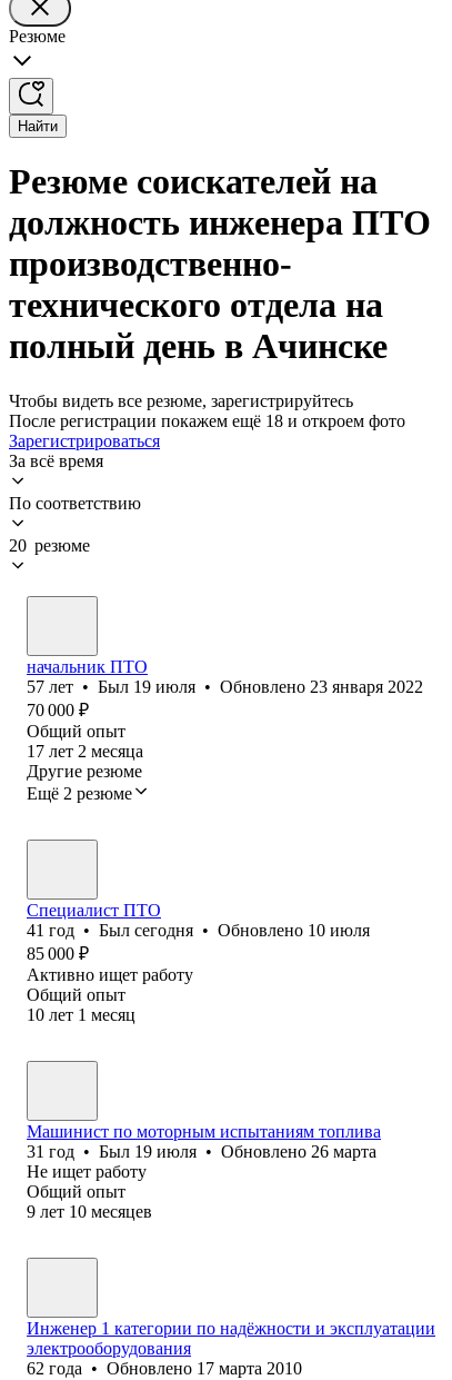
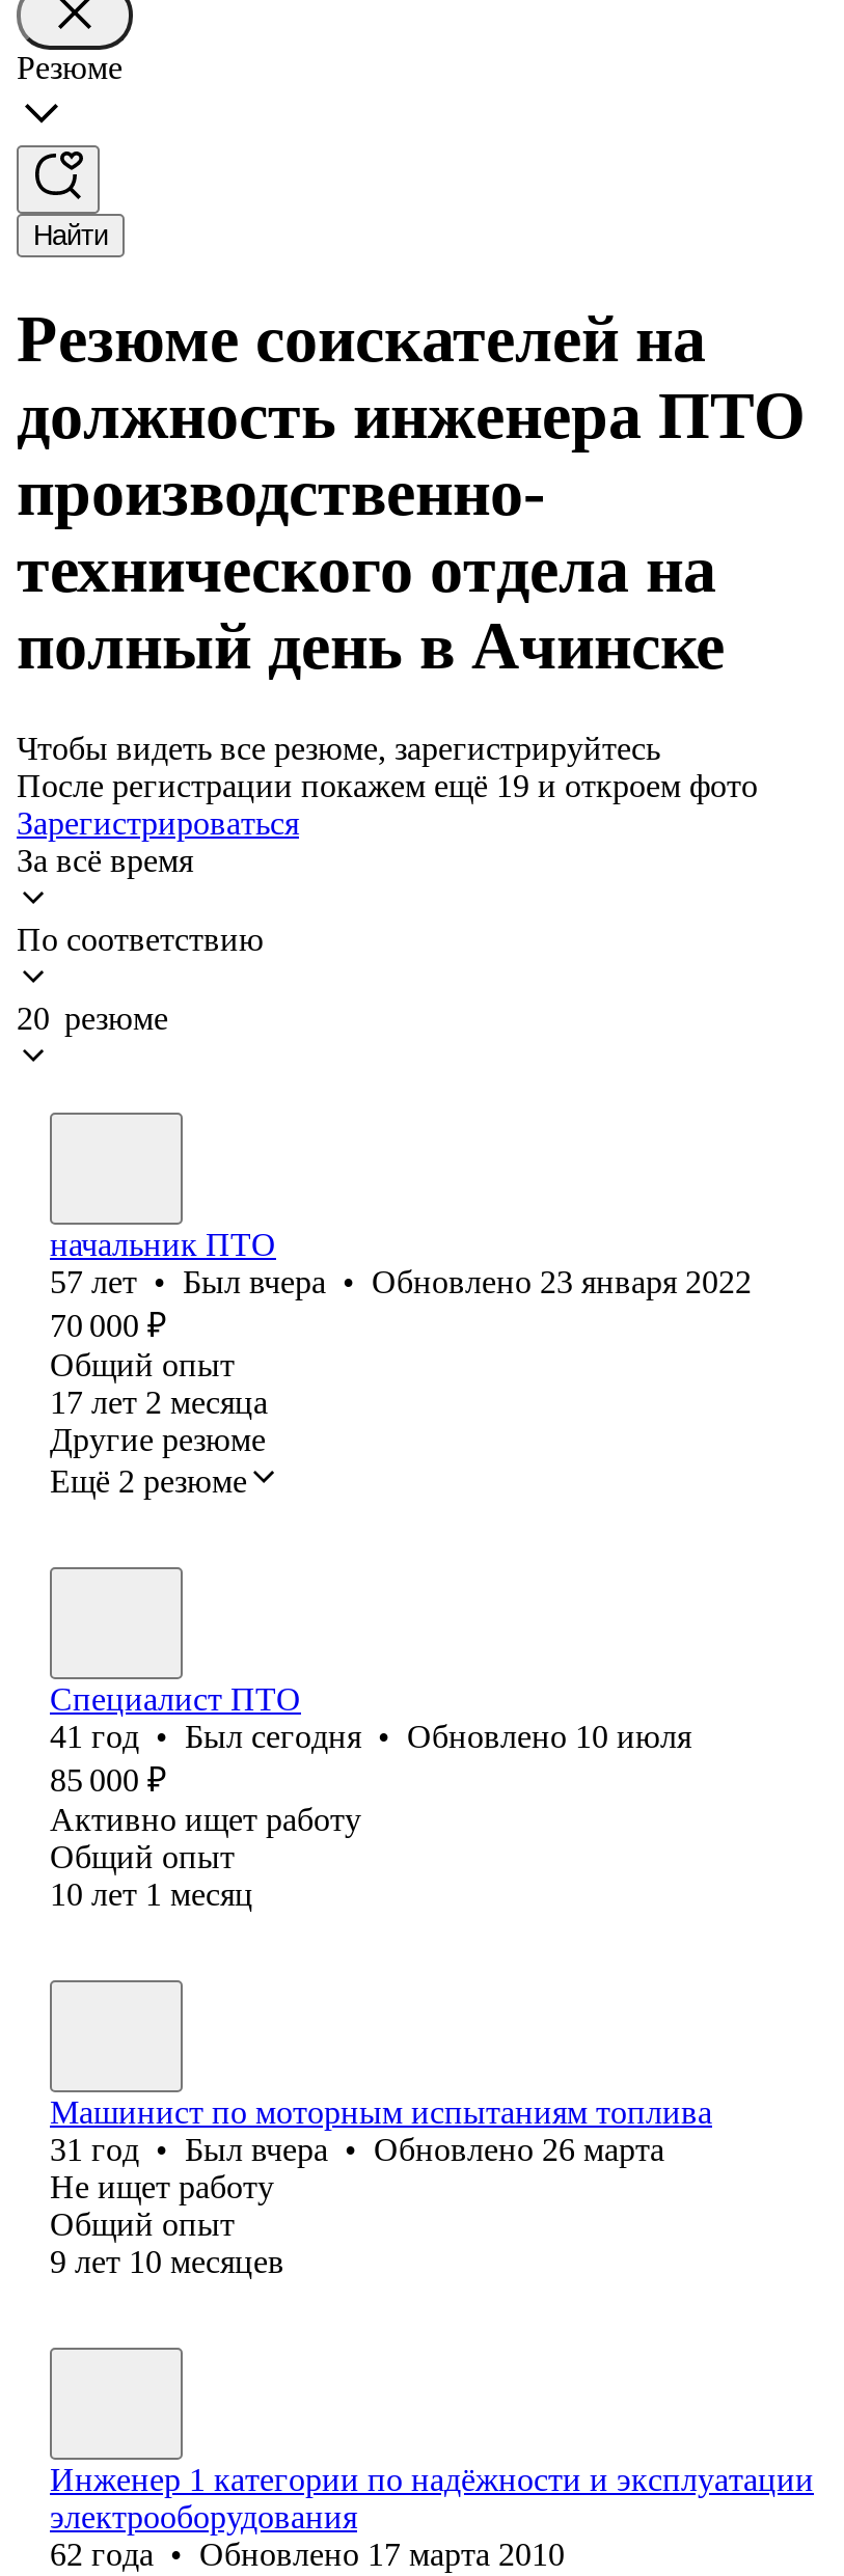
[9,411,405,430] После регистрации покажем ещё 18 и откроем фото -> [17,768,758,803] После регистрации покажем ещё 19 и откроем фото
[27,677,423,696] 57 лет • Был 19 июля • Обновлено 23 января 2022 -> [50,1264,752,1299] 57 лет • Был вчера • Обновлено 23 января 2022
[27,1142,376,1161] 31 год • Был 19 июля • Обновлено 26 марта -> [50,2132,664,2167] 31 год • Был вчера • Обновлено 26 марта

